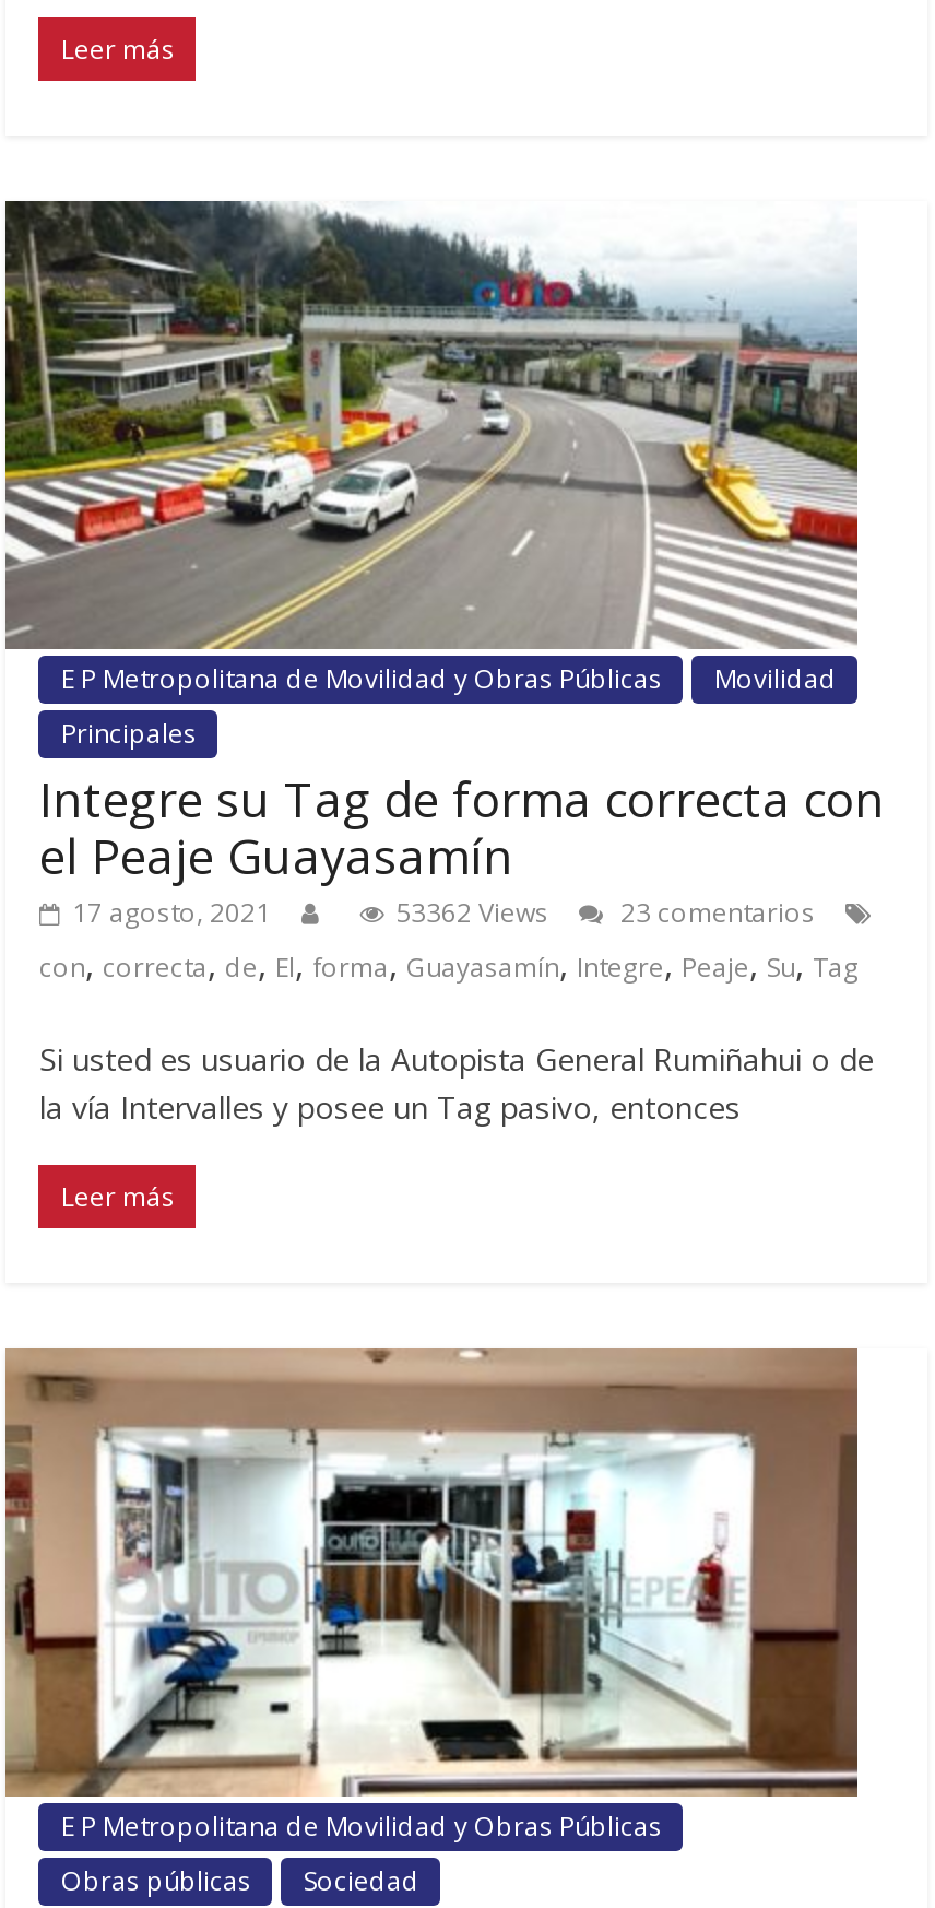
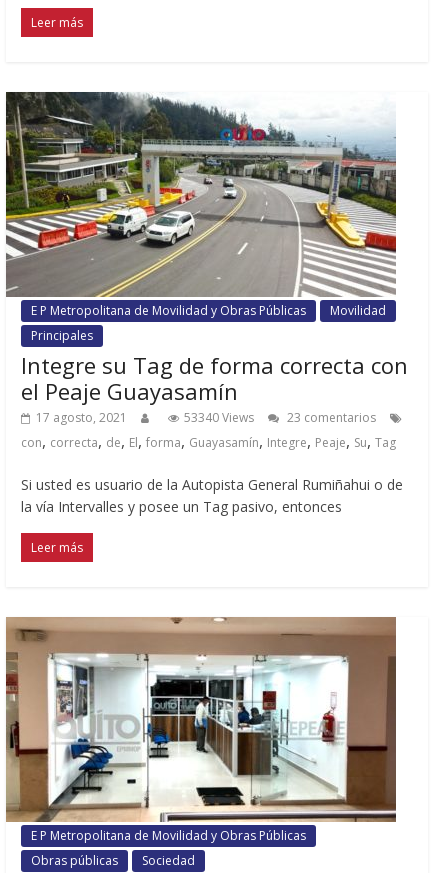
[395,894,815,931] 53362 Views 23 comentarios -> [184,409,376,426] 53340 Views 23 comentarios

